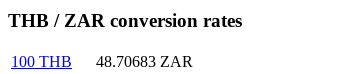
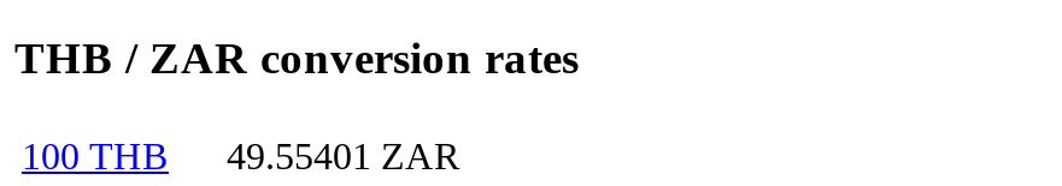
[11,53,193,70] 100 THB 48.70683 ZAR -> [22,137,460,178] 100 THB 49.55401 ZAR

